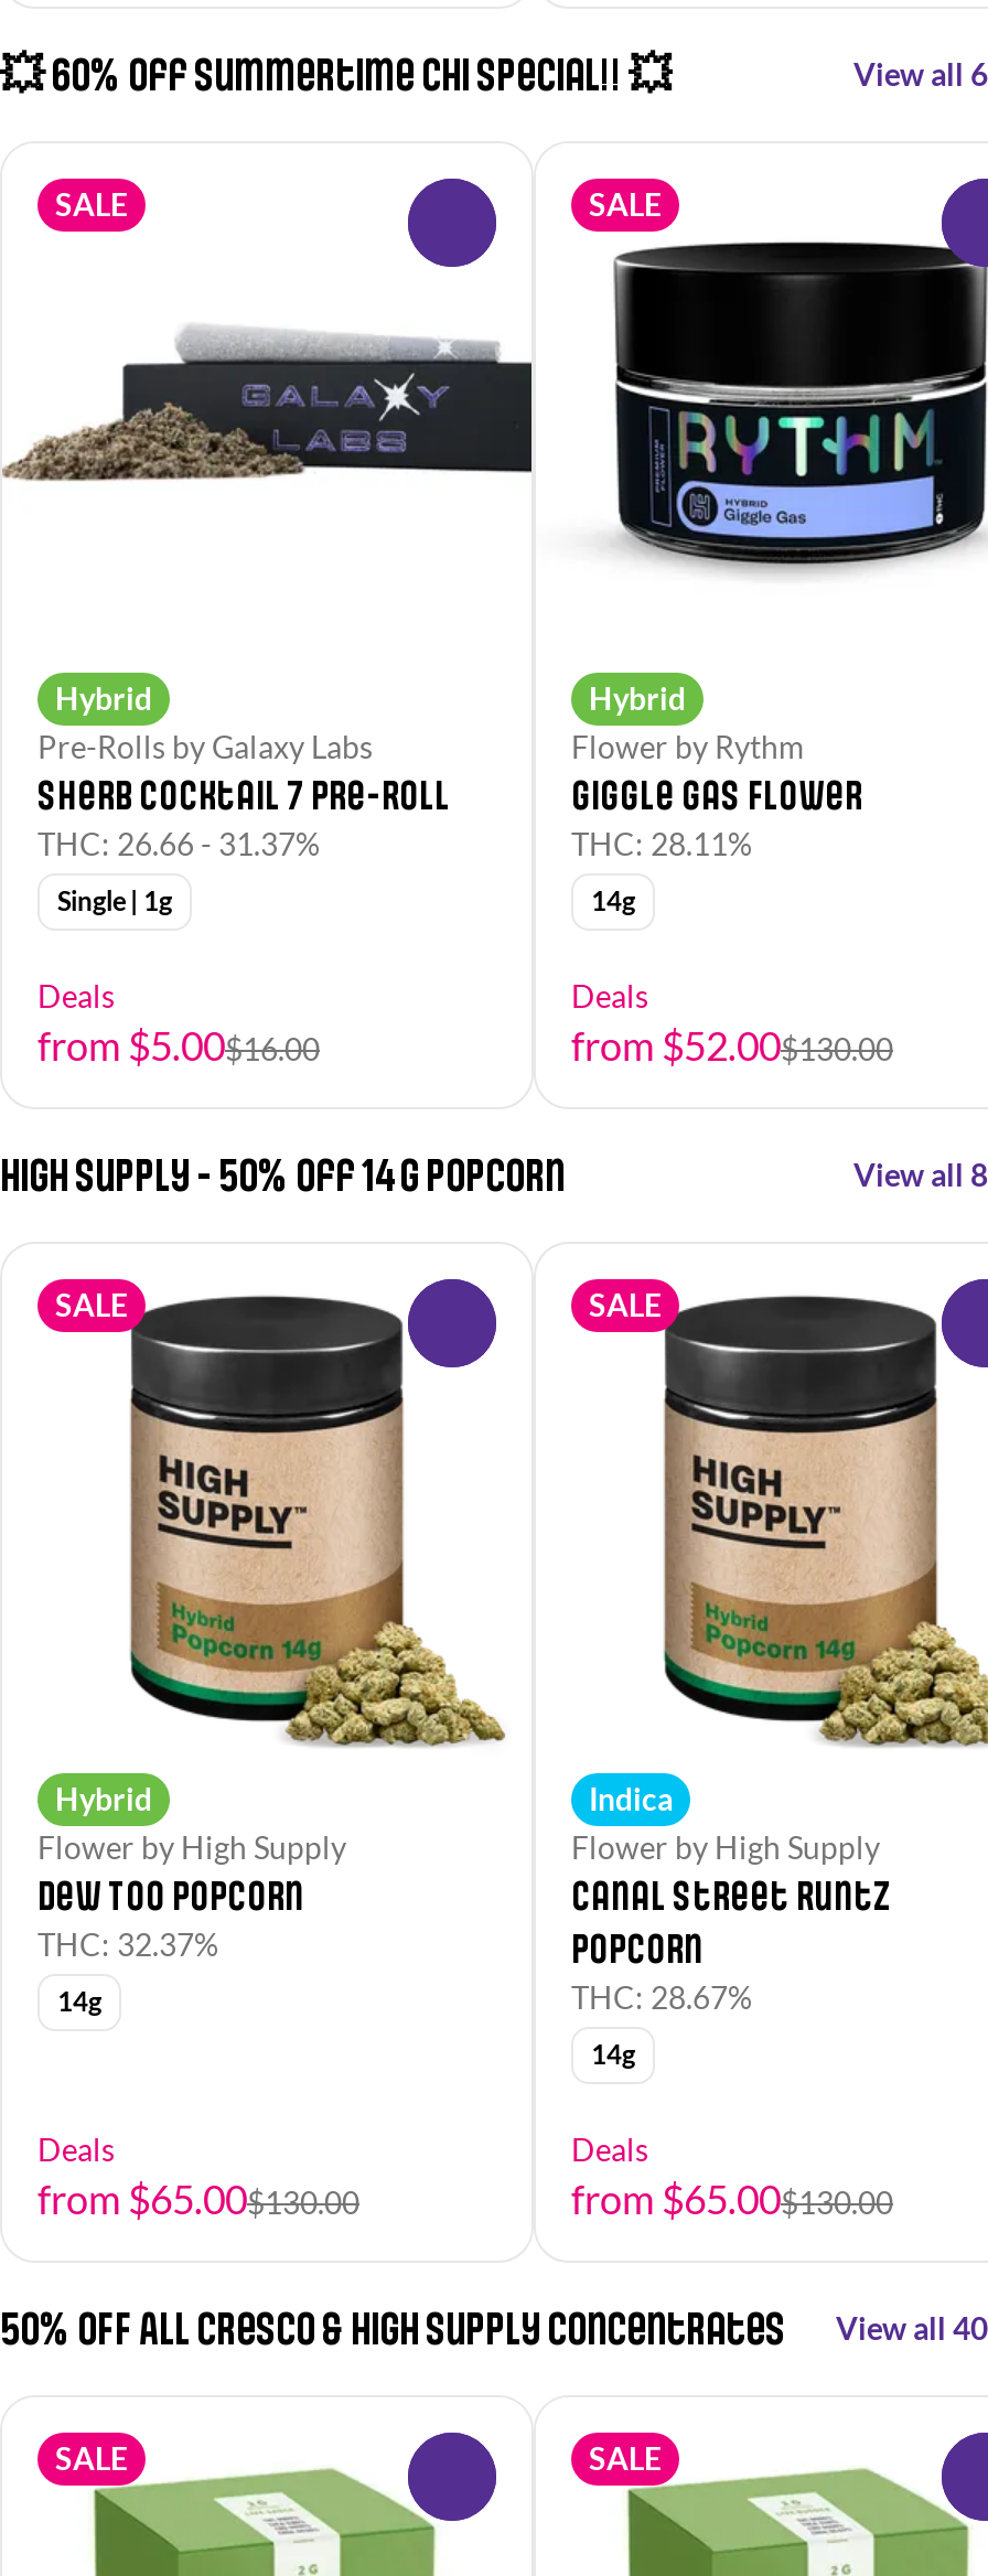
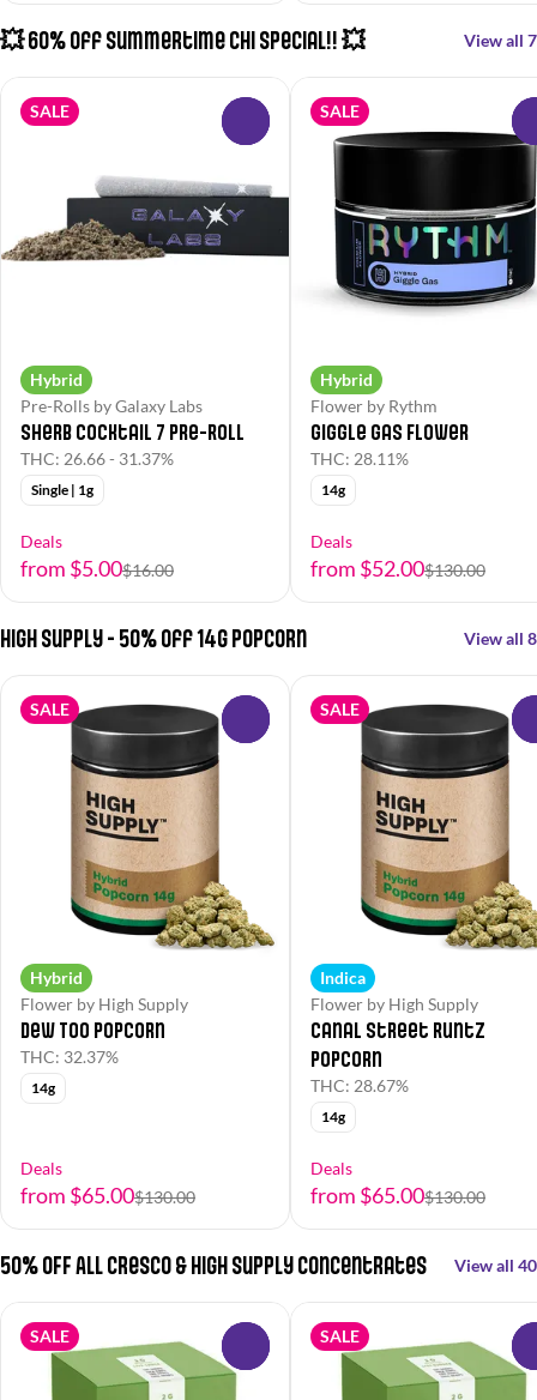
[853,55,988,93] View all 6 -> [464,30,537,50] View all 7

